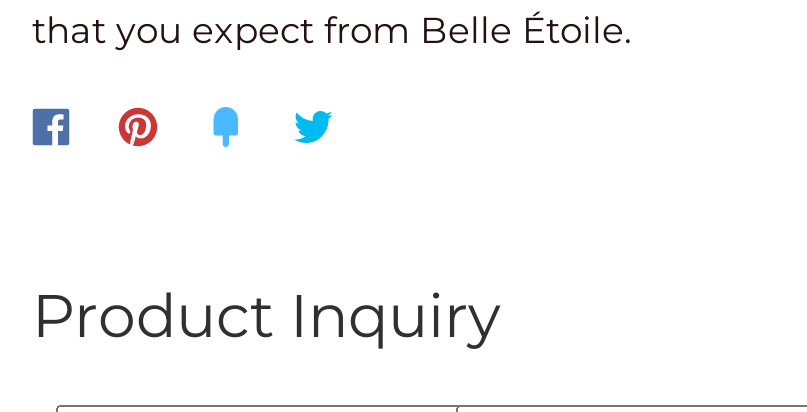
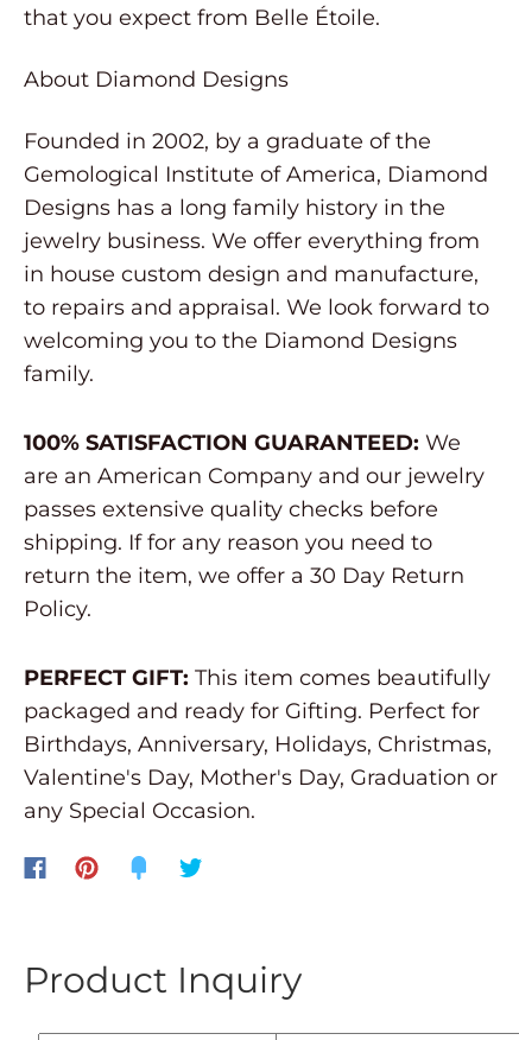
none -> [24,67,498,824] About Diamond Designs | Founded in 2002, by a graduate of the | Gemological Institute of America, Diamond | Designs has a long family history in the | jewelry business. We offer everything from | in house custom design and manufacture, | to repairs and appraisal. We look forward to | welcoming you to the Diamond Designs | family. | 100% SATISFACTION GUARANTEED: We | are an American Company and our jewelry | passes extensive quality checks before | shipping. If for any reason you need to | return the item, we offer a 30 Day Return | Policy. | PERFECT GIFT: This item comes beautifully | packaged and ready for Gifting. Perfect for | Birthdays, Anniversary, Holidays, Christmas, | Valentine's Day, Mother's Day, Graduation or | any Special Occasion.

